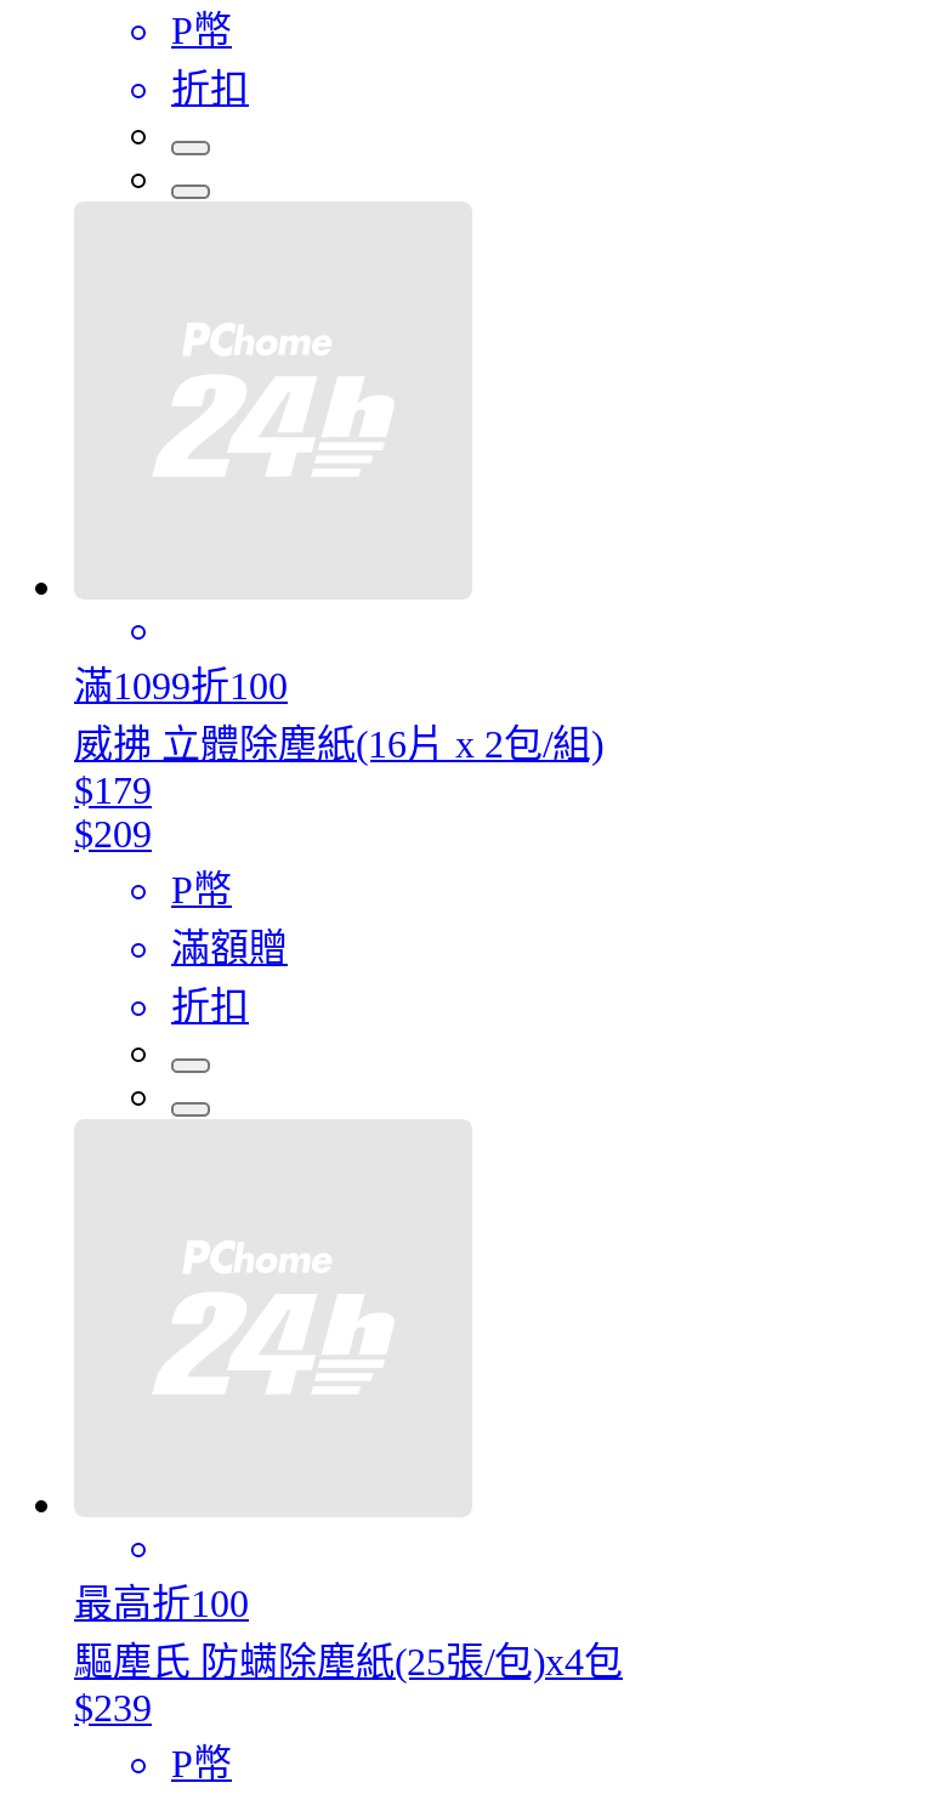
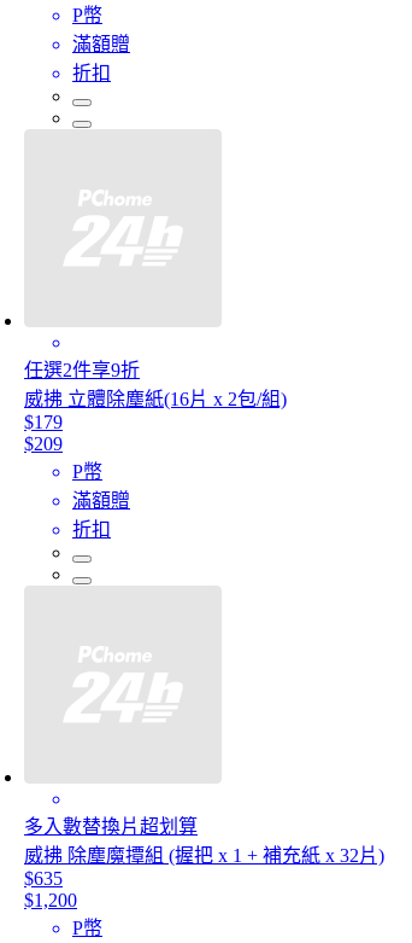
none -> [72,34,130,54] 滿額贈
[74,665,288,706] 滿1099折100 -> [24,360,140,380] 任選2件享9折
[74,1583,623,1728] 最高折100 | 驅塵氏 防螨除塵紙(25張/包)x4包 | $239 -> [24,816,384,910] 多入數替換片超划算 | 威拂 除塵魔撢組 (握把 x 1 + 補充紙 x 32片) | $635 | $1,200

